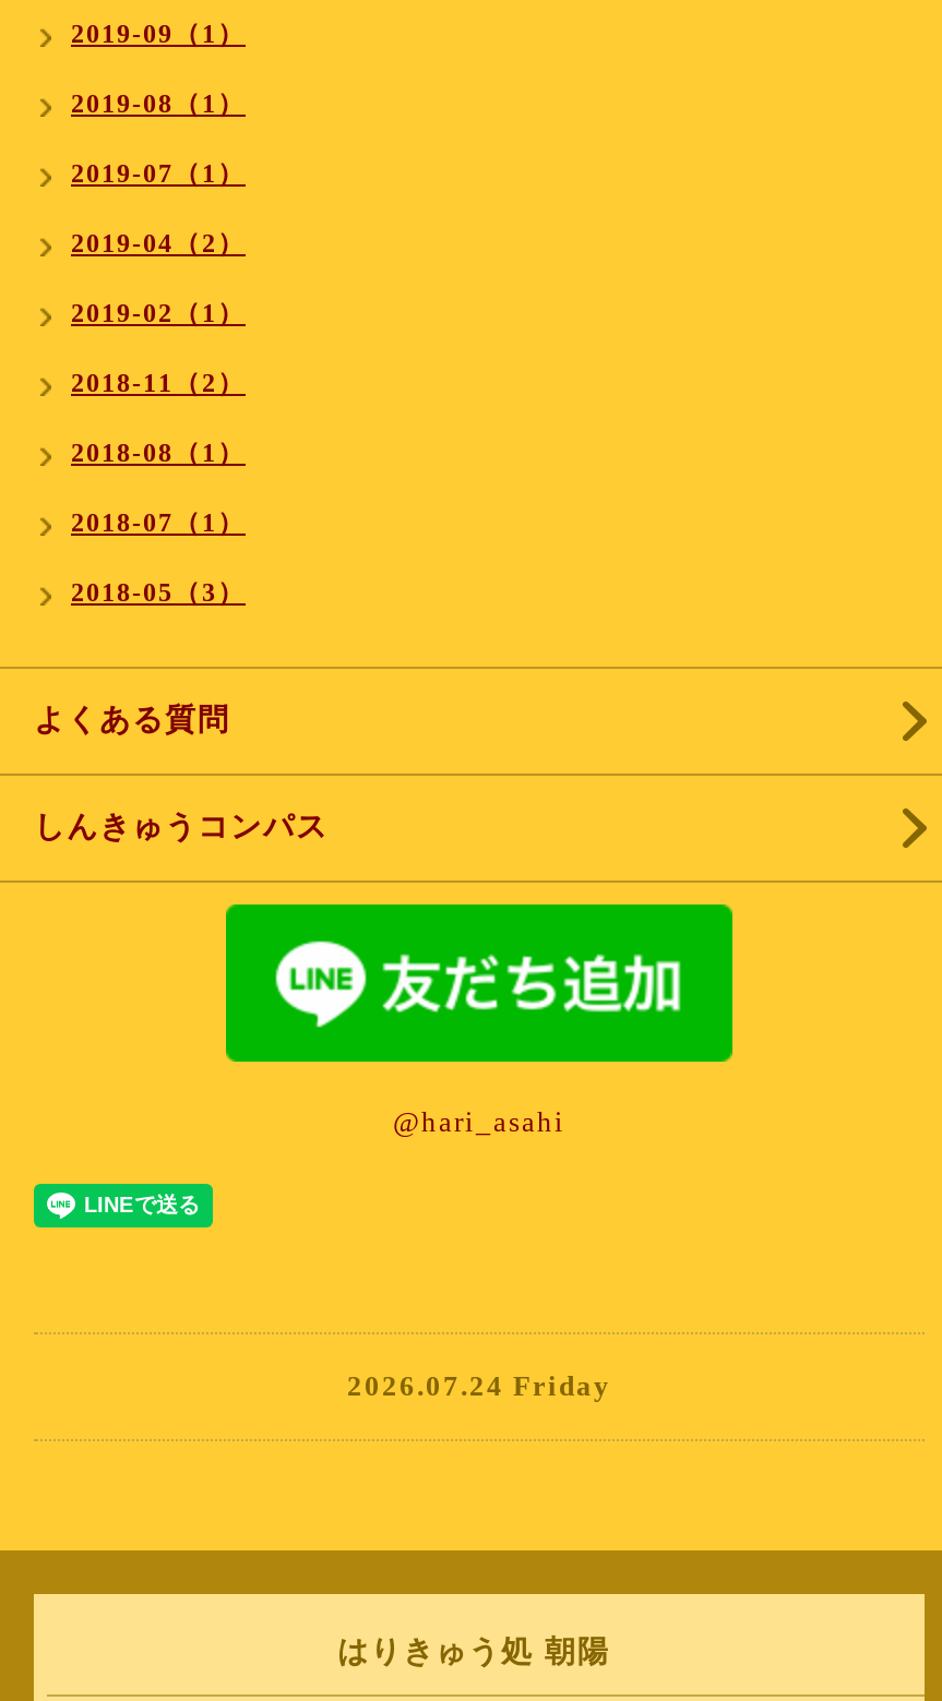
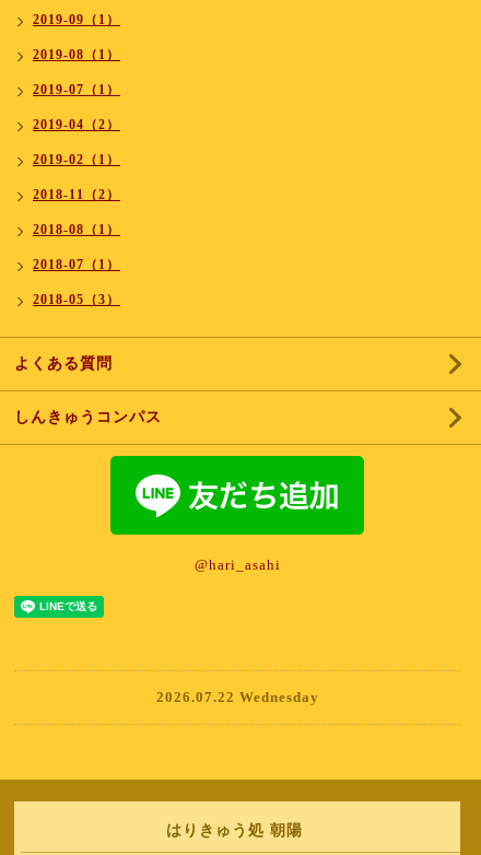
[347,1369,611,1402] 2026.07.24 Friday -> [156,689,319,705] 2026.07.22 Wednesday

